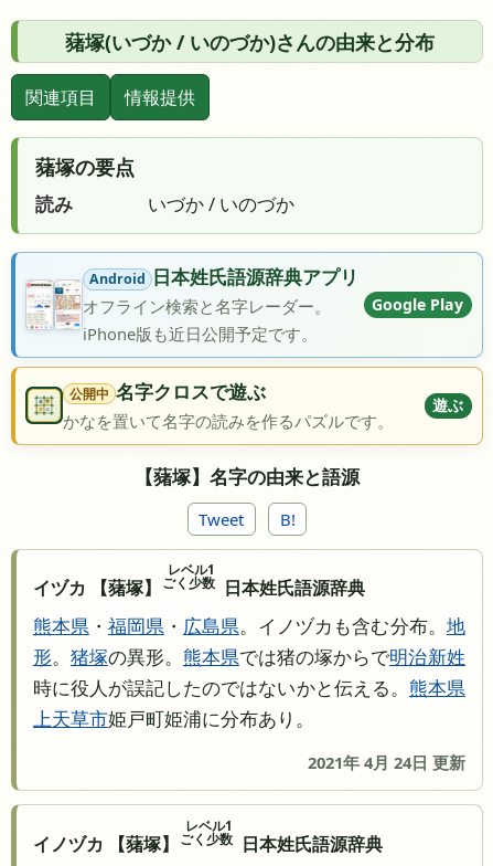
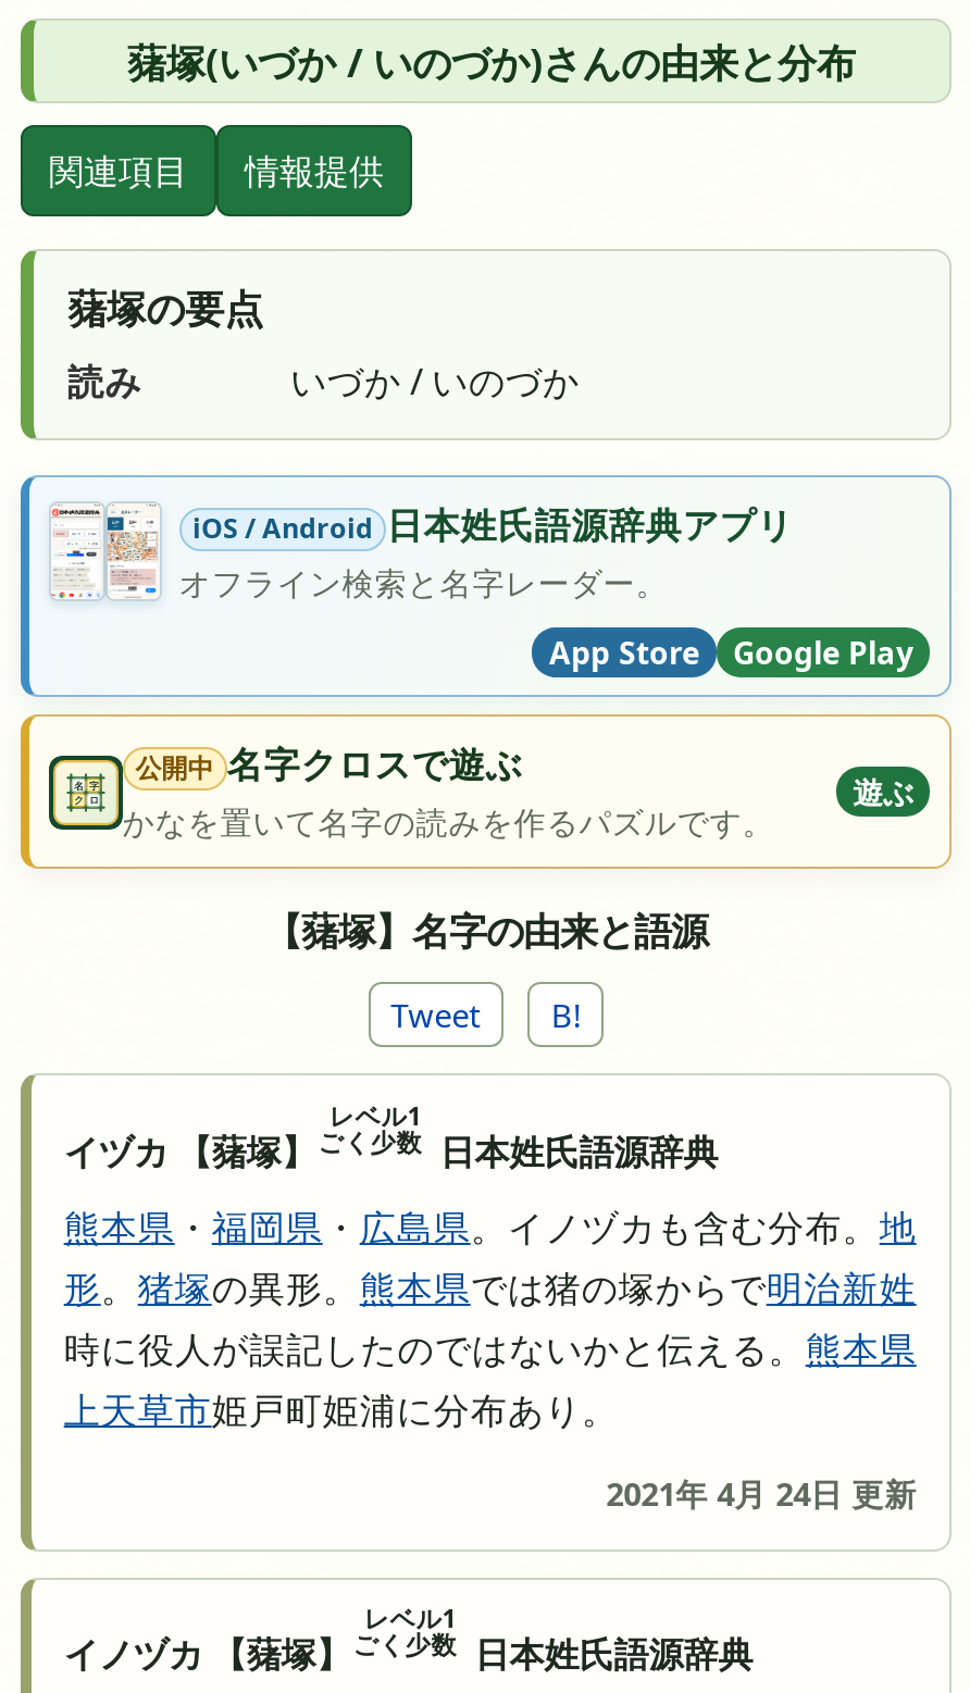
[26,264,359,331] [image] | Android 日本姓氏語源辞典アプリ -> [49,499,793,619] [image] | iOS / Android 日本姓氏語源辞典アプリ
moved [372,294,464,315] -> [733,631,913,672]: Google Play
[82,322,317,345] iPhone版も近日公開予定です。 -> [549,631,699,672] App Store

